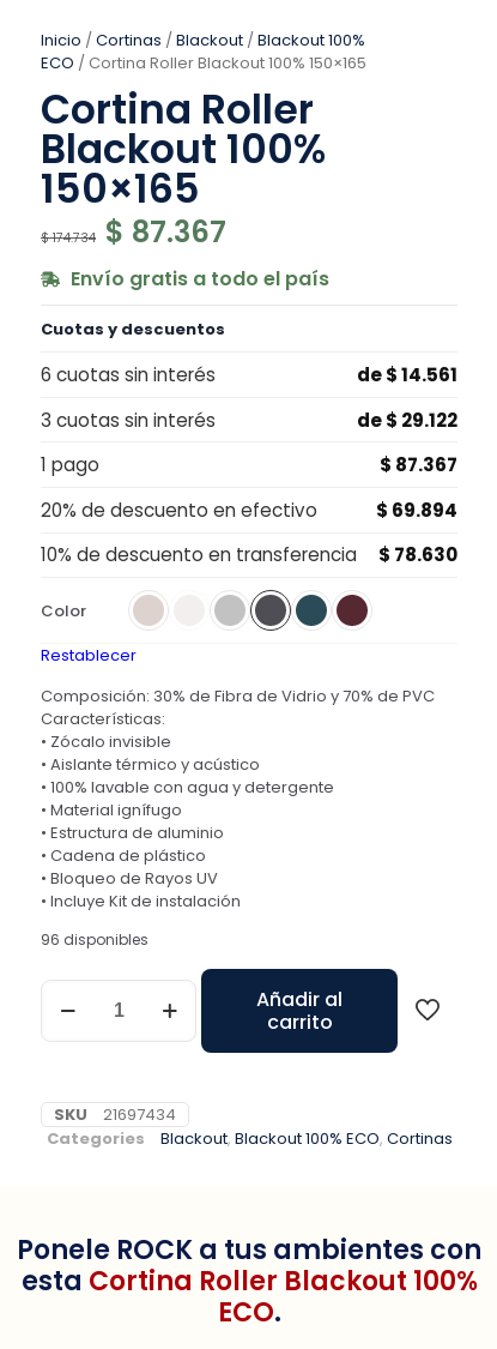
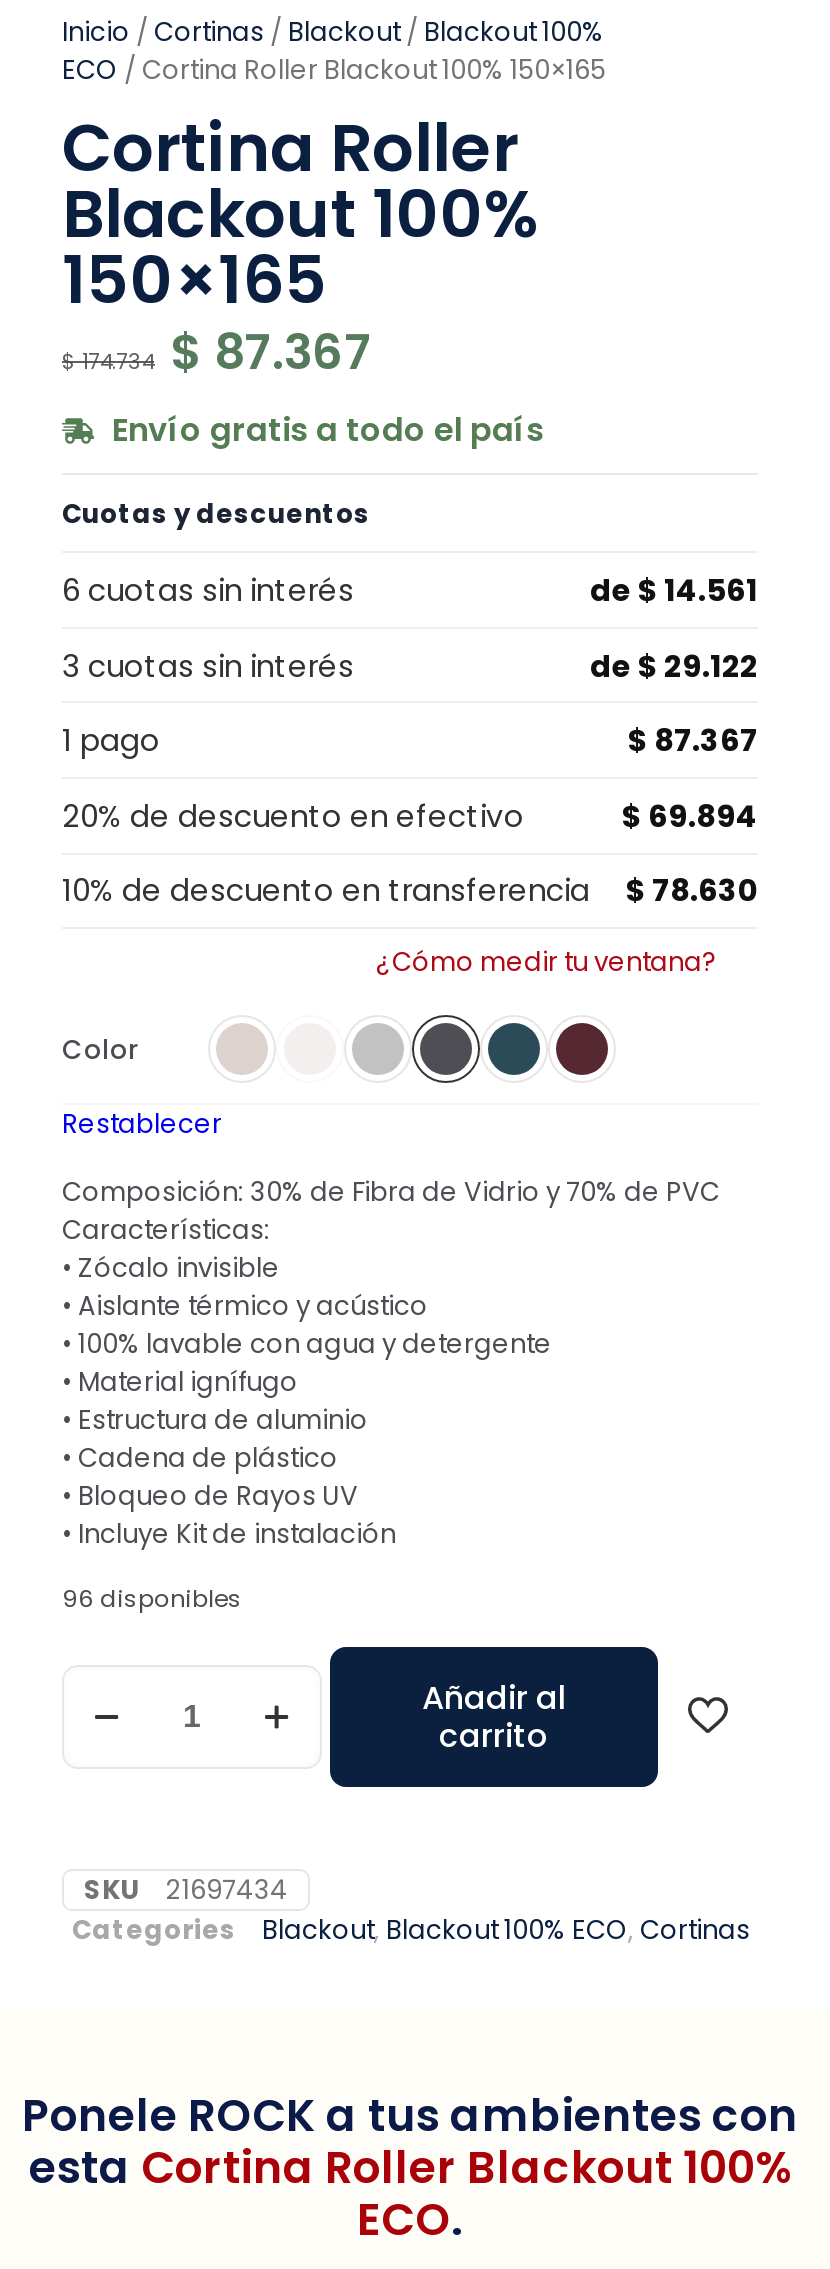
none -> [376,943,718,981] ¿Cómo medir tu ventana?

